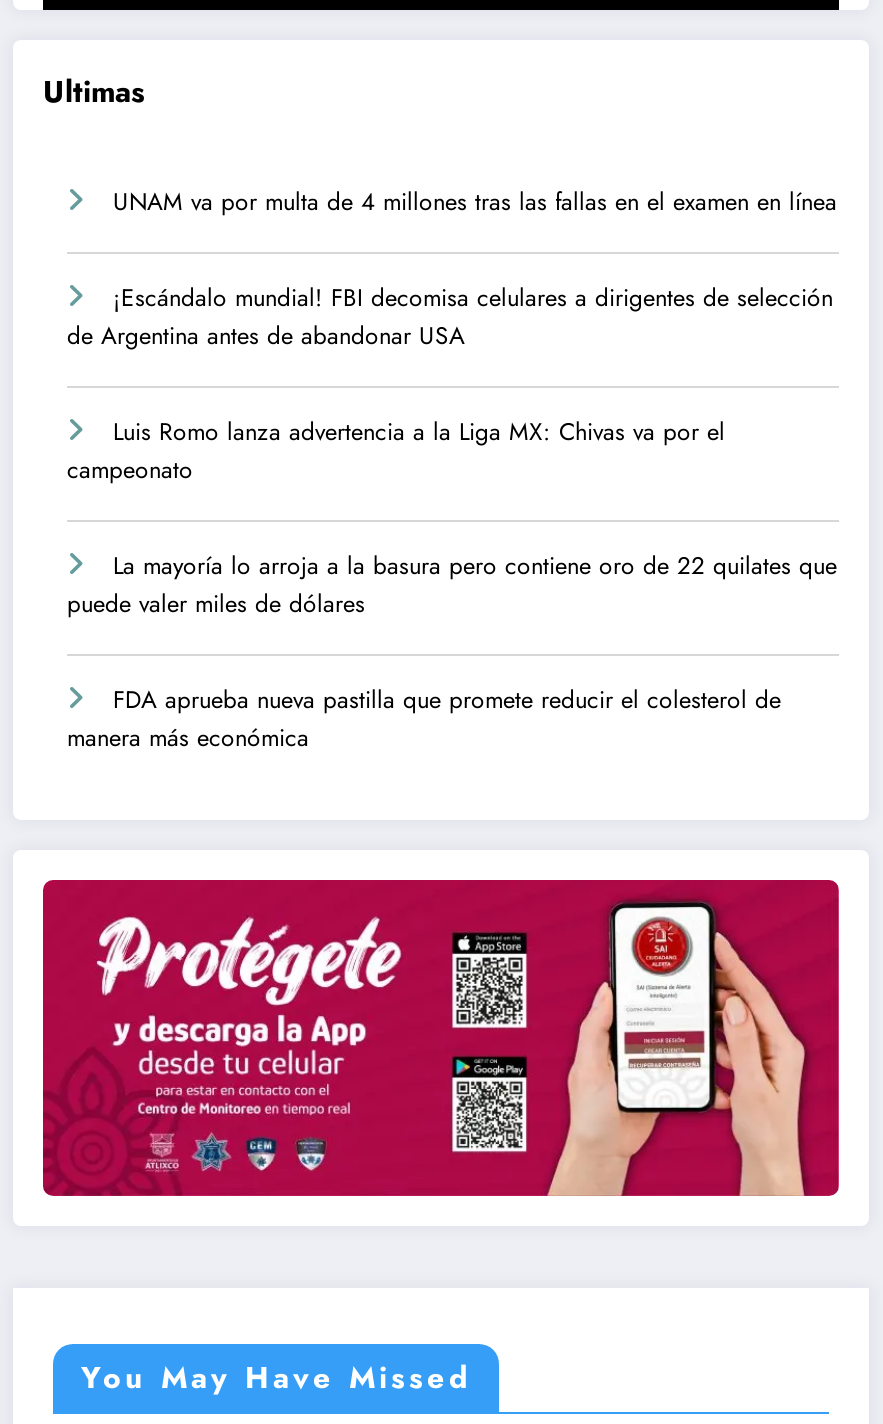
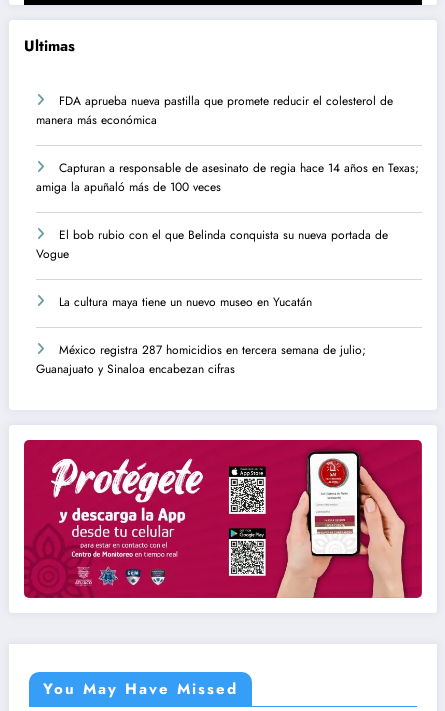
[67,184,837,622] UNAM va por multa de 4 millones tras las fallas en el examen en línea | ¡Escándalo mundial! FBI decomisa celulares a dirigentes de selección | de Argentina antes de abandonar USA | Luis Romo lanza advertencia a la Liga MX: Chivas va por el | campeonato | La mayoría lo arroja a la basura pero contiene oro de 22 quilates que | puede valer miles de dólares -> none
moved [67,682,781,756] -> [36,92,393,129]: FDA aprueba nueva pastilla que promete reducir el colesterol de | manera más económica
none -> [36,159,419,378] Capturan a responsable de asesinato de regia hace 14 años en Texas; | amiga la apuñaló más de 100 veces | El bob rubio con el que Belinda conquista su nueva portada de | Vogue | La cultura maya tiene un nuevo museo en Yucatán | México registra 287 homicidios en tercera semana de julio; | Guanajuato y Sinaloa encabezan cifras

